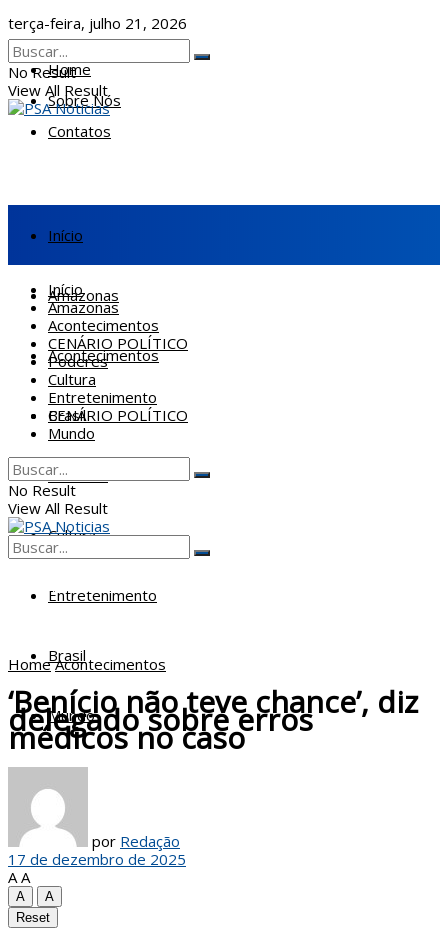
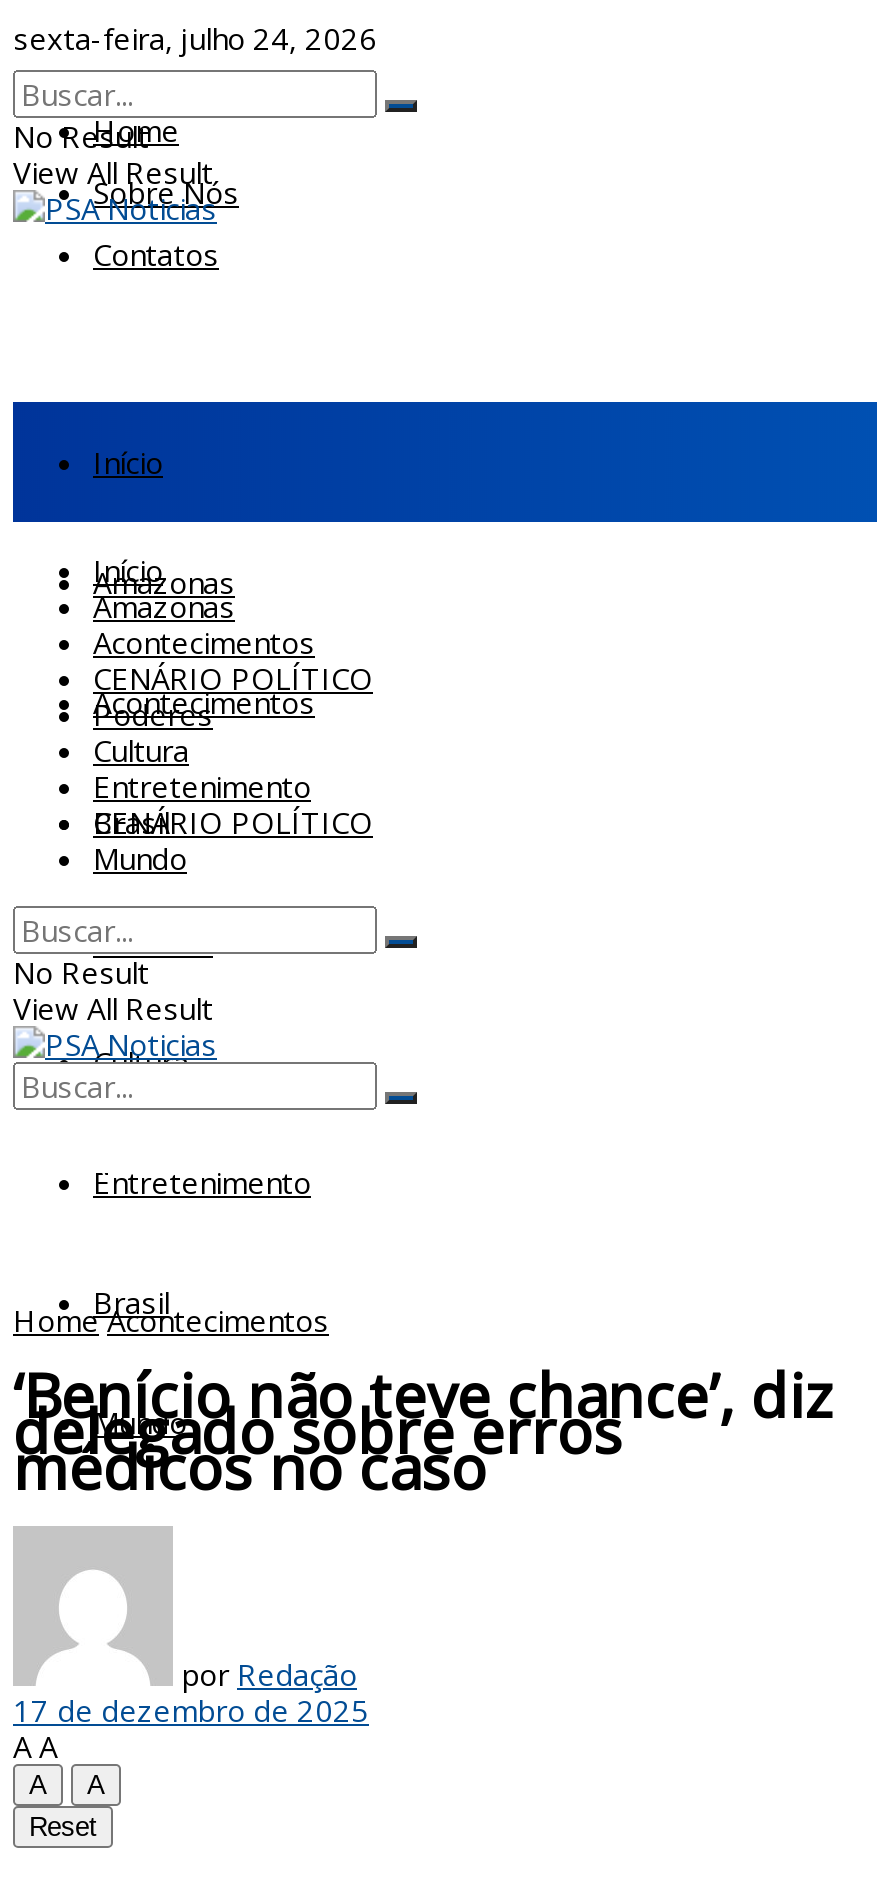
[8,13,187,33] terça-feira, julho 21, 2026 -> [13,18,377,58] sexta-feira, julho 24, 2026

